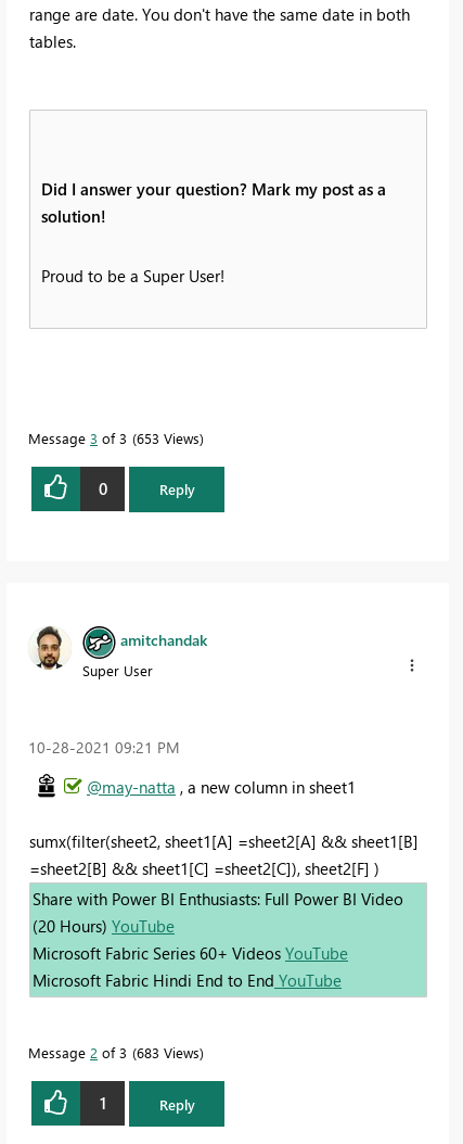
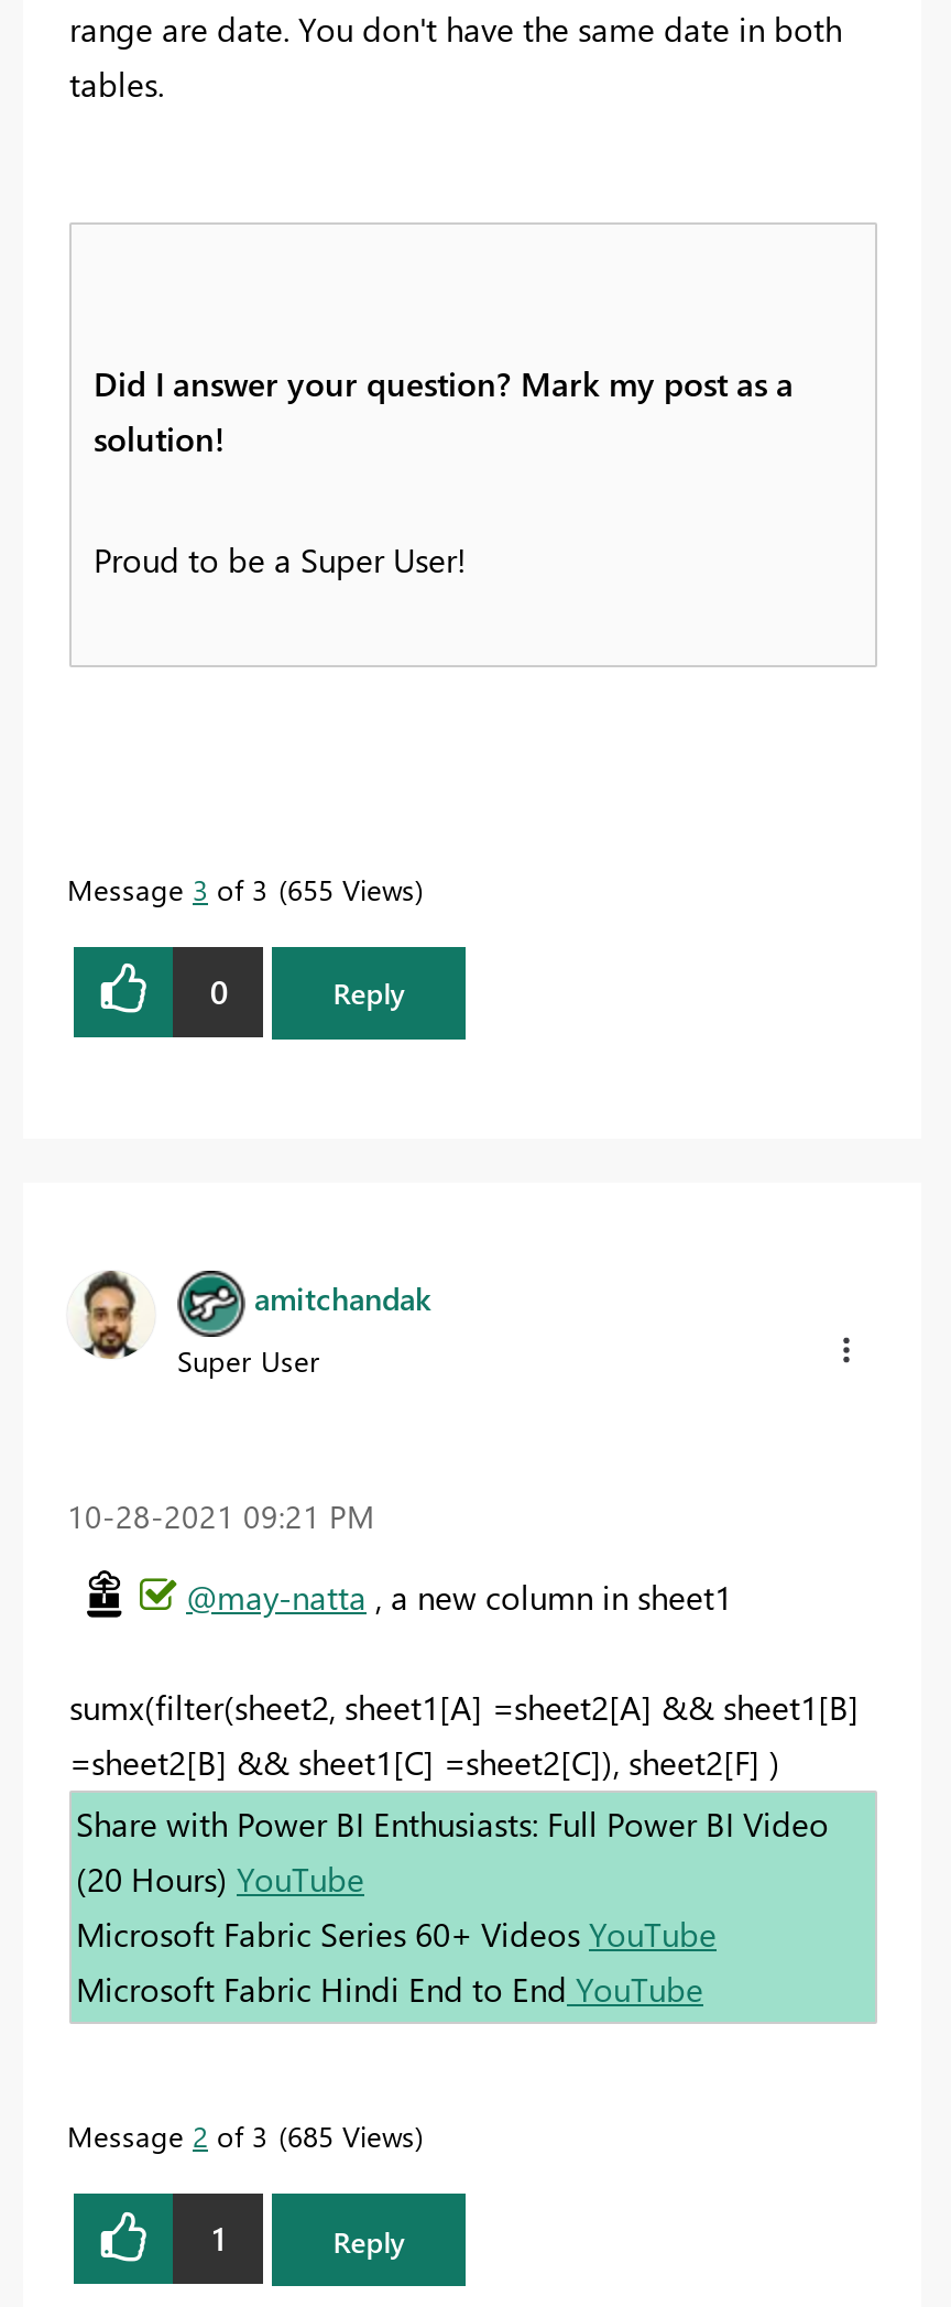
[28,428,200,447] Message 3 of 3 653 Views -> [67,869,415,906] Message 3 of 3 655 Views
[28,1043,200,1061] Message 2 of 3 683 Views -> [67,2116,415,2154] Message 2 of 3 685 Views

